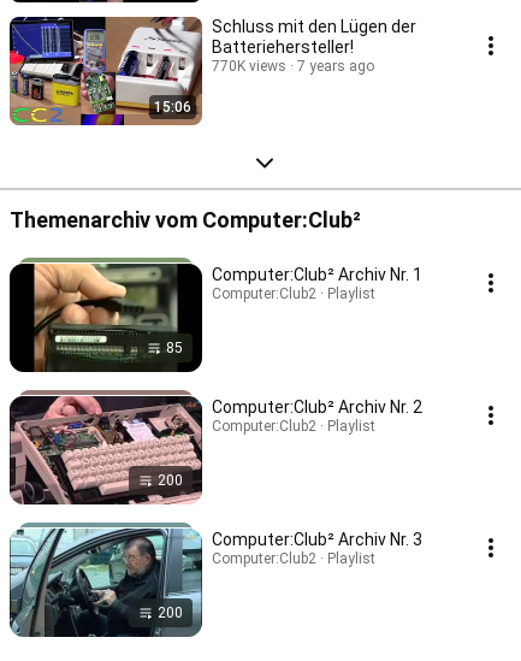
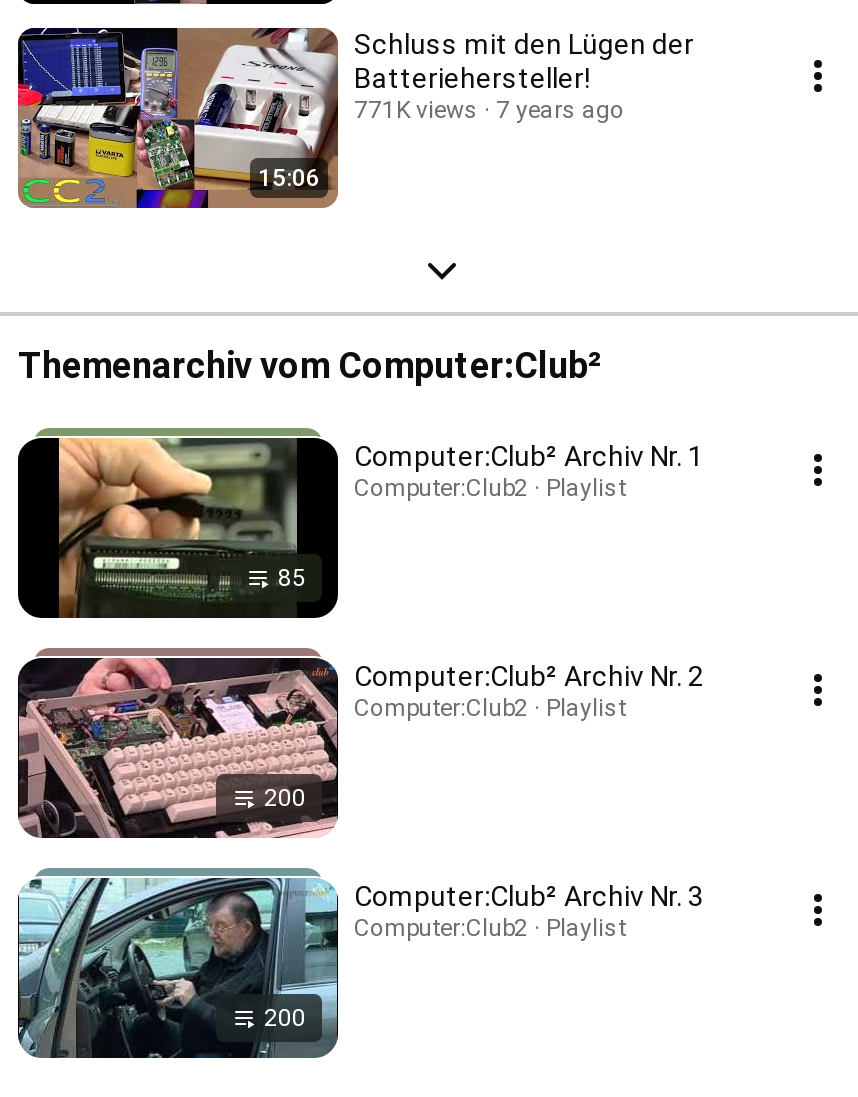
[212,58,374,75] 770K views 7 years ago -> [354,96,624,124] 771K views 7 years ago

